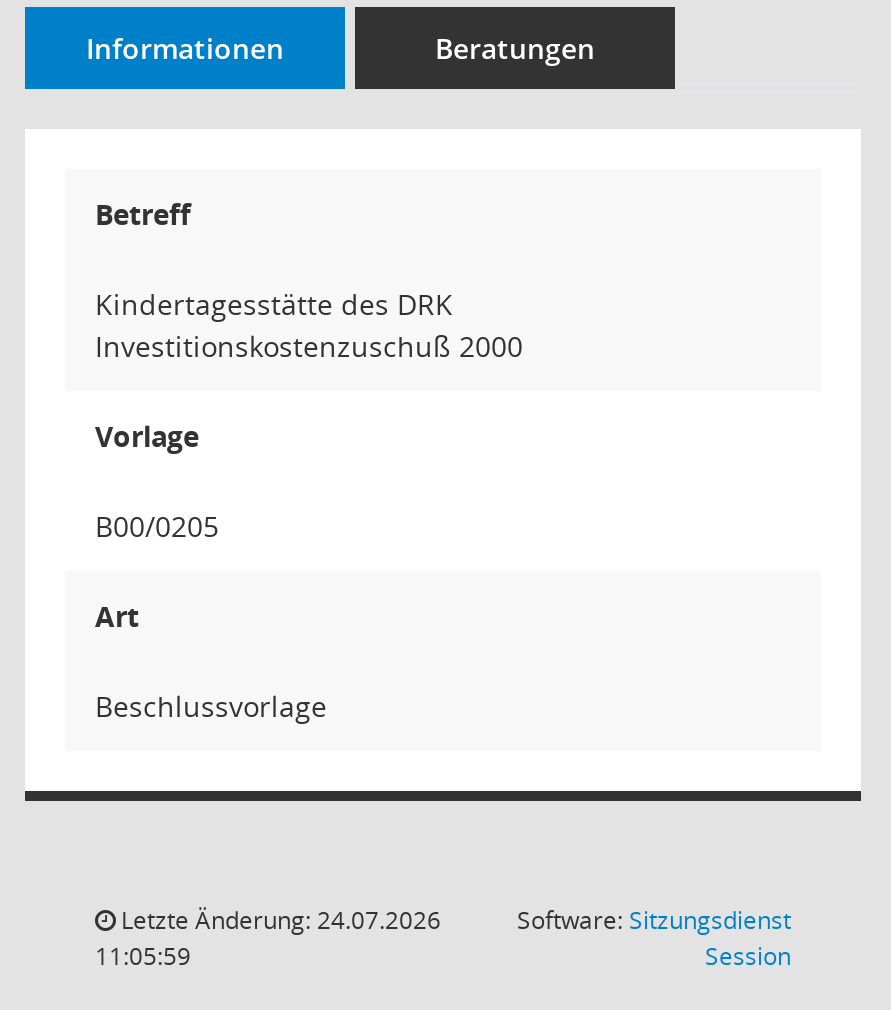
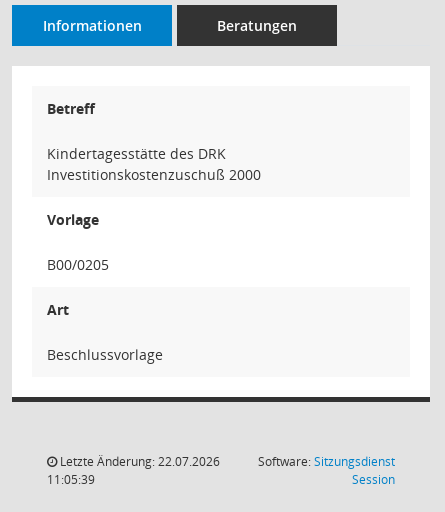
[115,903,441,937] Letzte Änderung: 24.07.2026 -> [57,453,220,470] Letzte Änderung: 22.07.2026
[95,939,191,973] 11:05:59 -> [47,471,95,488] 11:05:39

